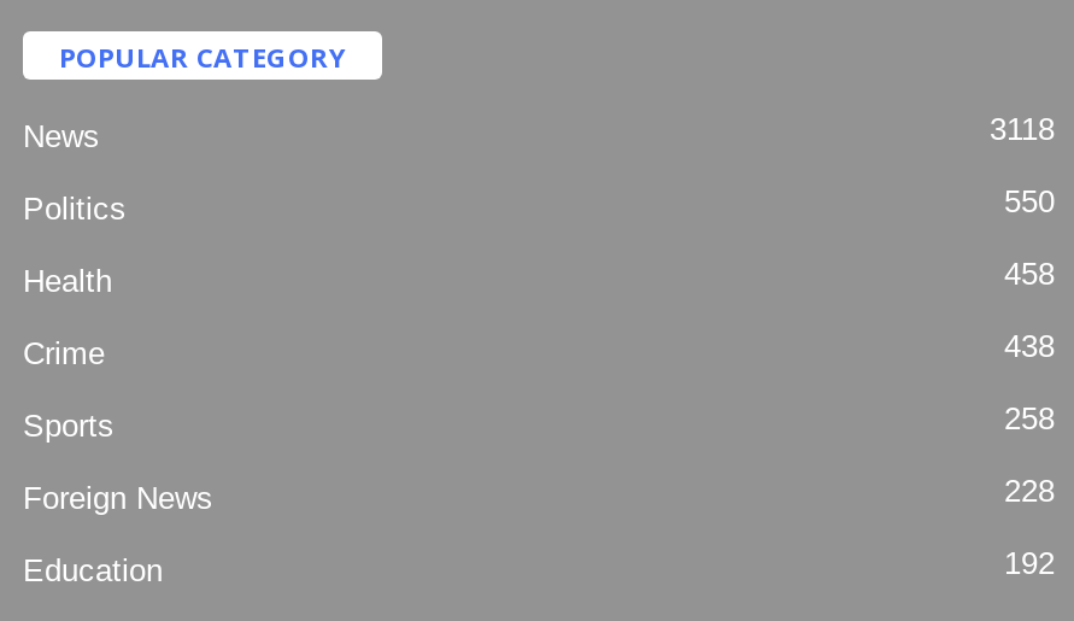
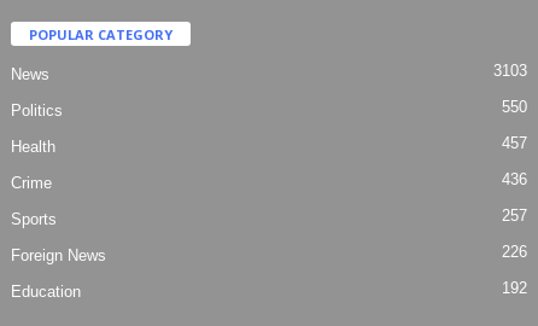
[990,112,1055,148] 3118 -> [493,62,527,80] 3103
[1004,256,1055,293] 458 -> [502,134,527,152] 457
[1004,329,1055,365] 438 -> [502,171,527,189] 436
[1004,401,1055,437] 258 -> [502,207,527,225] 257
[1004,473,1055,510] 228 -> [502,243,527,261] 226

